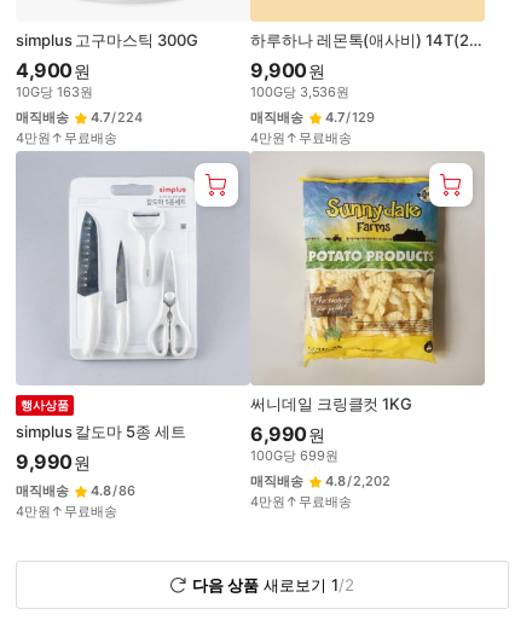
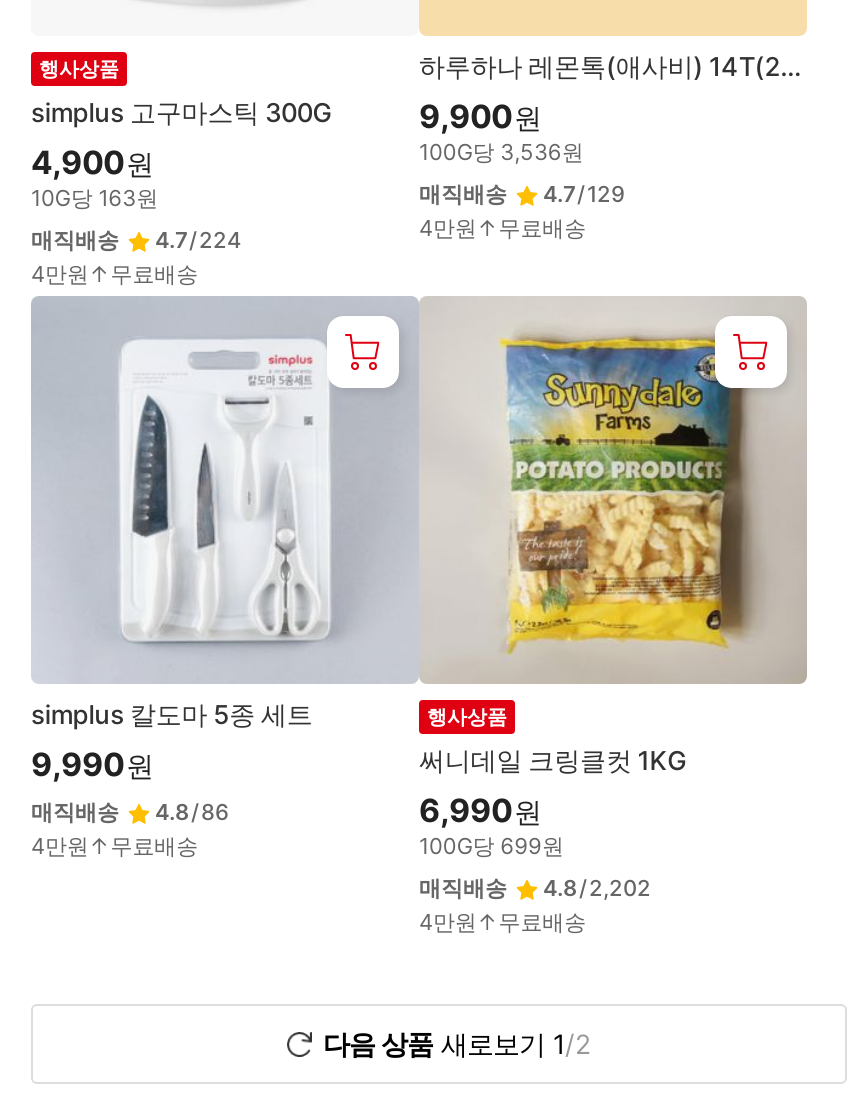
none -> [39,56,119,80] 행사상품
[21,398,69,412] 행사상품 -> none
none -> [427,704,507,728] 행사상품

